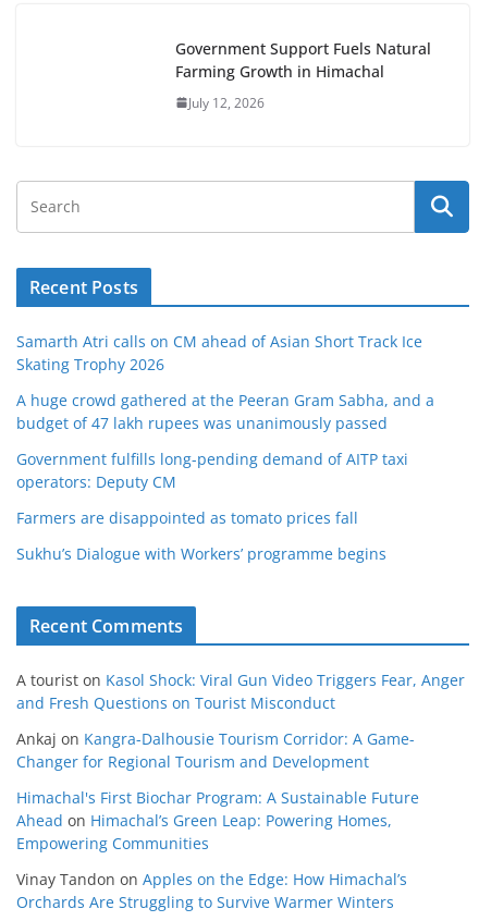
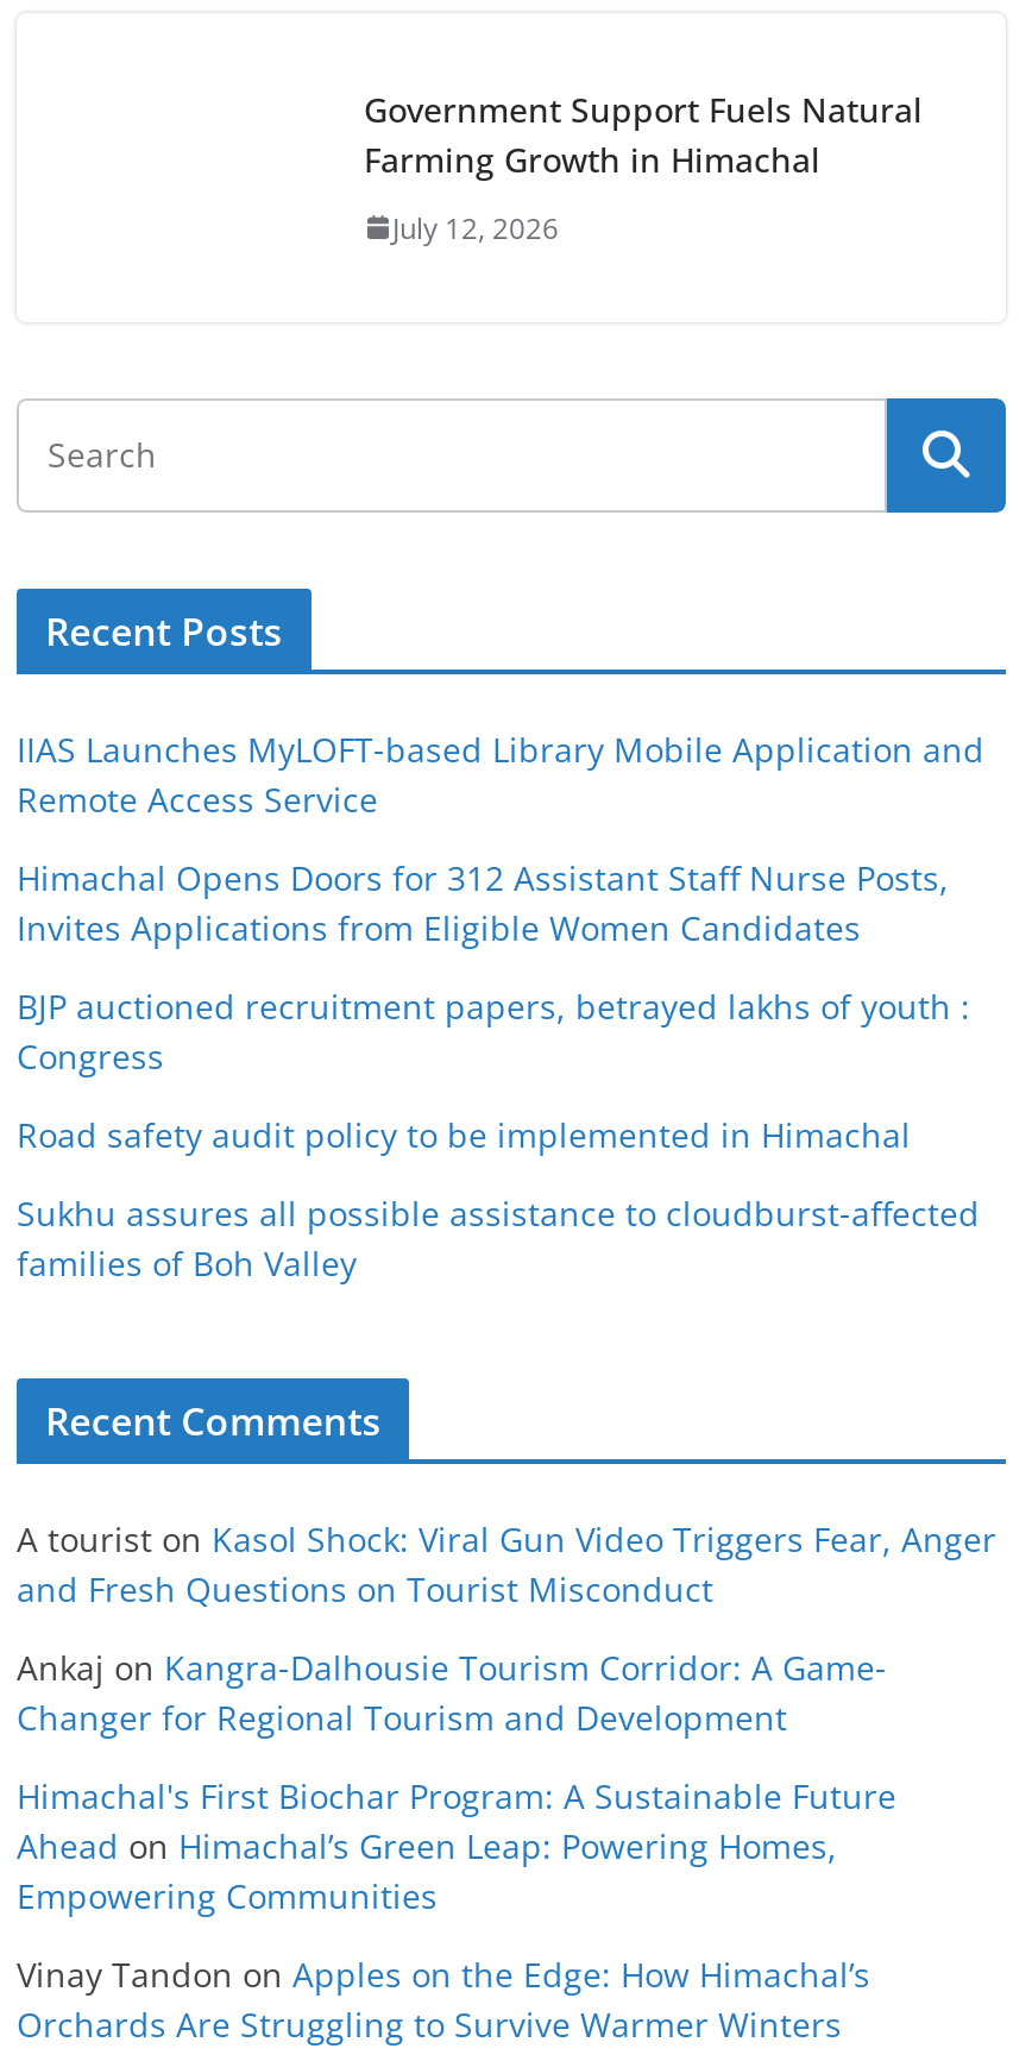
[16,331,422,375] Samarth Atri calls on CM ahead of Asian Short Track Ice | Skating Trophy 2026 -> [17,727,984,822] IIAS Launches MyLOFT-based Library Mobile Application and | Remote Access Service
[16,390,434,433] A huge crowd gathered at the Peeran Gram Sabha, and a | budget of 47 lakh rupees was unanimously passed -> [17,855,949,950] Himachal Opens Doors for 312 Assistant Staff Nurse Posts, | Invites Applications from Eligible Women Candidates
[16,449,408,492] Government fulfills long-pending demand of AITP taxi | operators: Deputy CM -> [17,984,970,1079] BJP auctioned recruitment papers, betrayed lakhs of youth : | Congress
[16,507,358,528] Farmers are disappointed as tomato prices fall -> [17,1112,911,1157] Road safety audit policy to be implemented in Himachal
[16,543,386,564] Sukhu’s Dialogue with Workers’ programme begins -> [17,1191,980,1286] Sukhu assures all possible assistance to cloudburst-affected | families of Boh Valley

